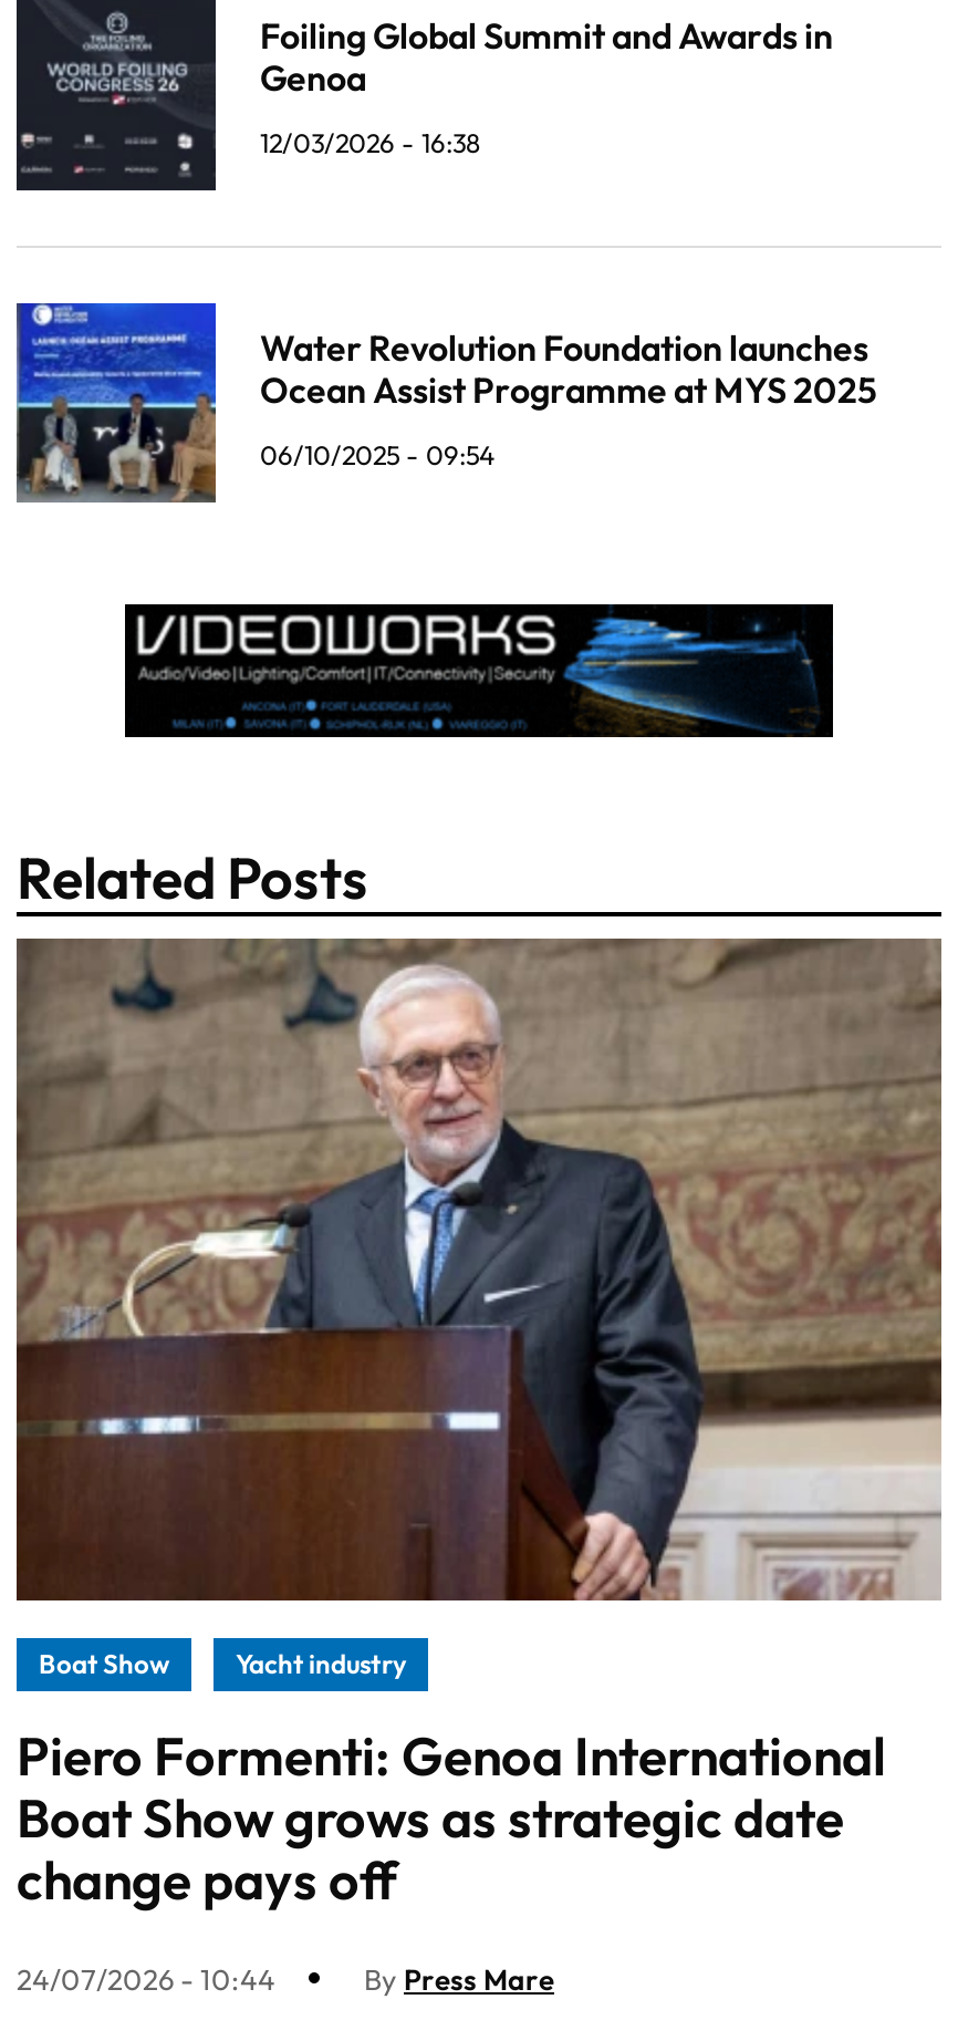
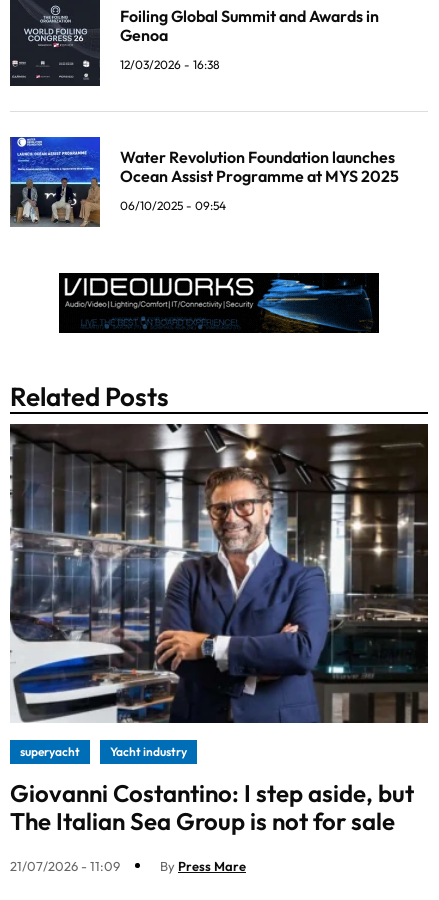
[14,936,944,1680] [image] | Boat Show -> [10,423,429,759] [image] | superyacht
[17,1722,886,1912] Piero Formenti: Genoa International | Boat Show grows as strategic date | change pays off -> [10,778,414,836] Giovanni Costantino: I step aside, but | The Italian Sea Group is not for sale
[17,1961,275,1996] 24/07/2026 - 10:44 -> [10,858,120,874] 21/07/2026 - 11:09

